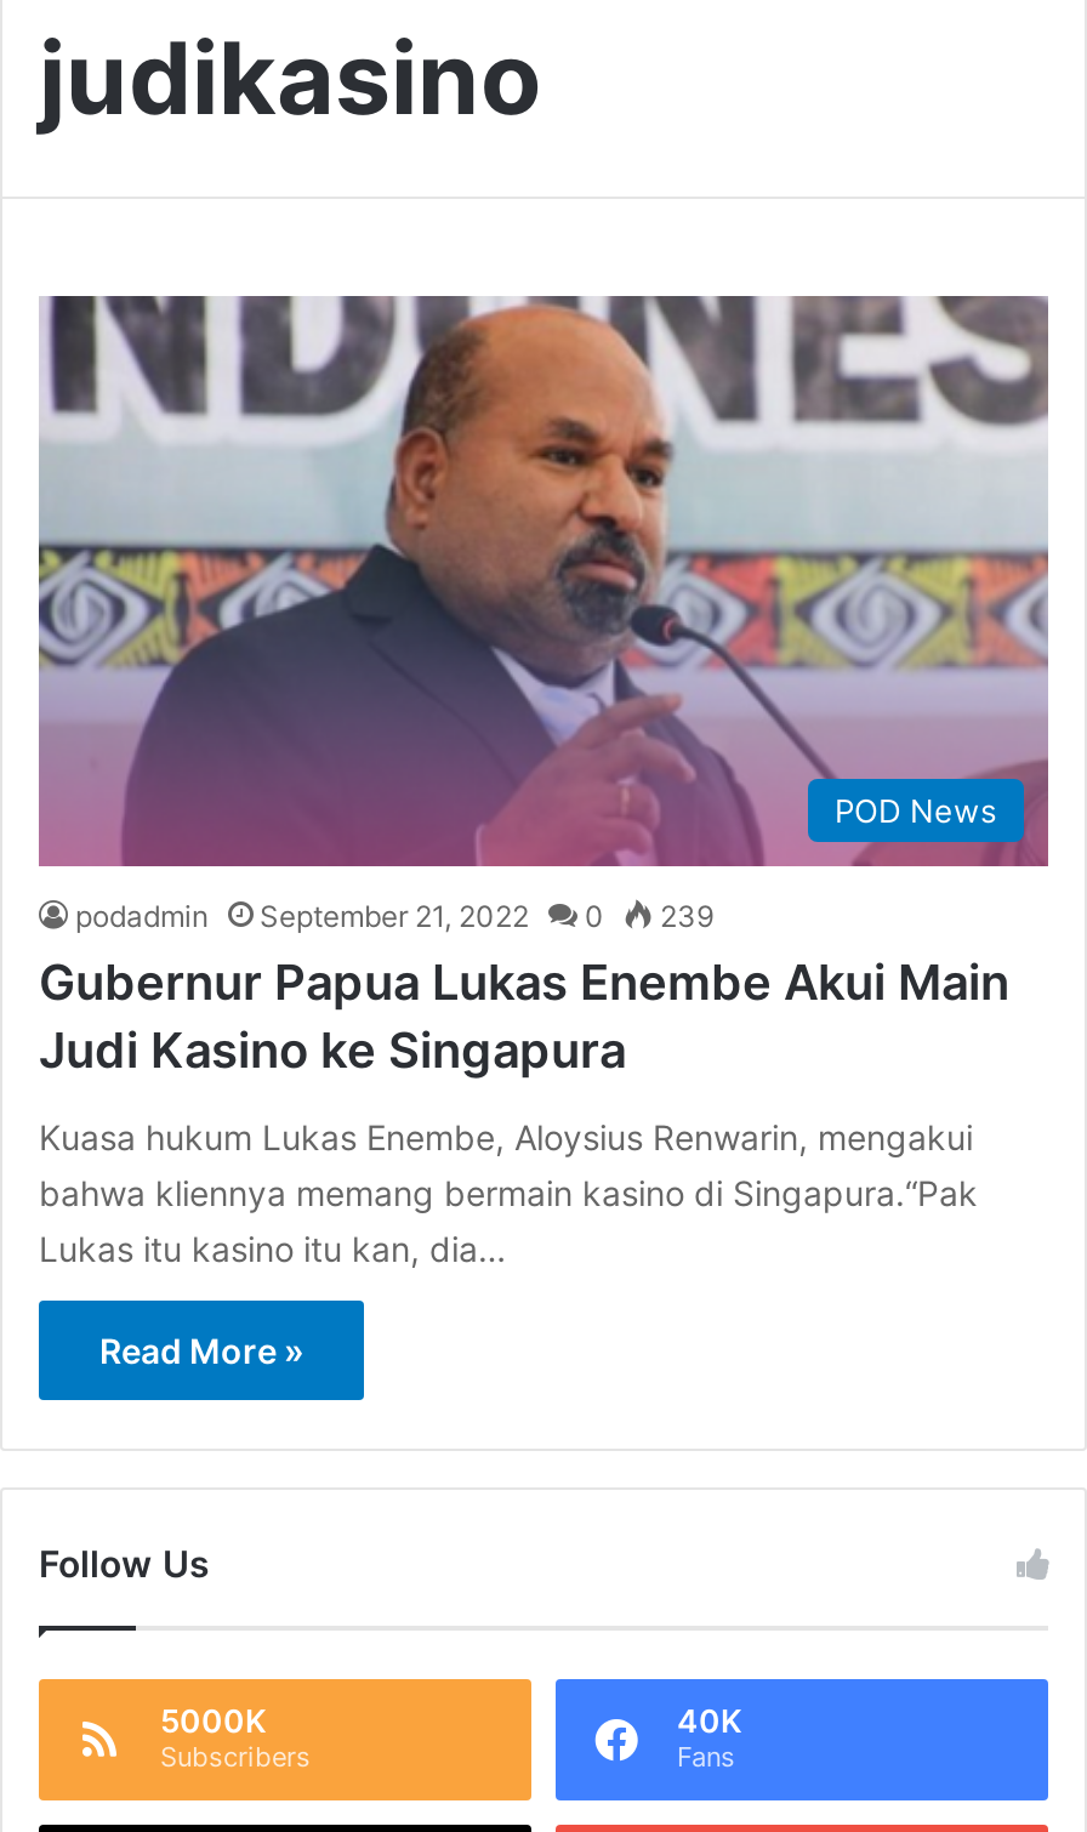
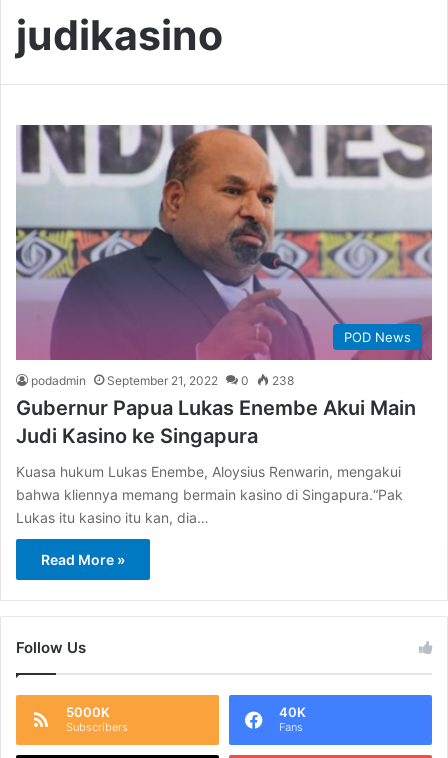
[75,897,713,934] podadmin September 21, 2022 0 239 -> [31,373,294,388] podadmin September 21, 2022 0 238

